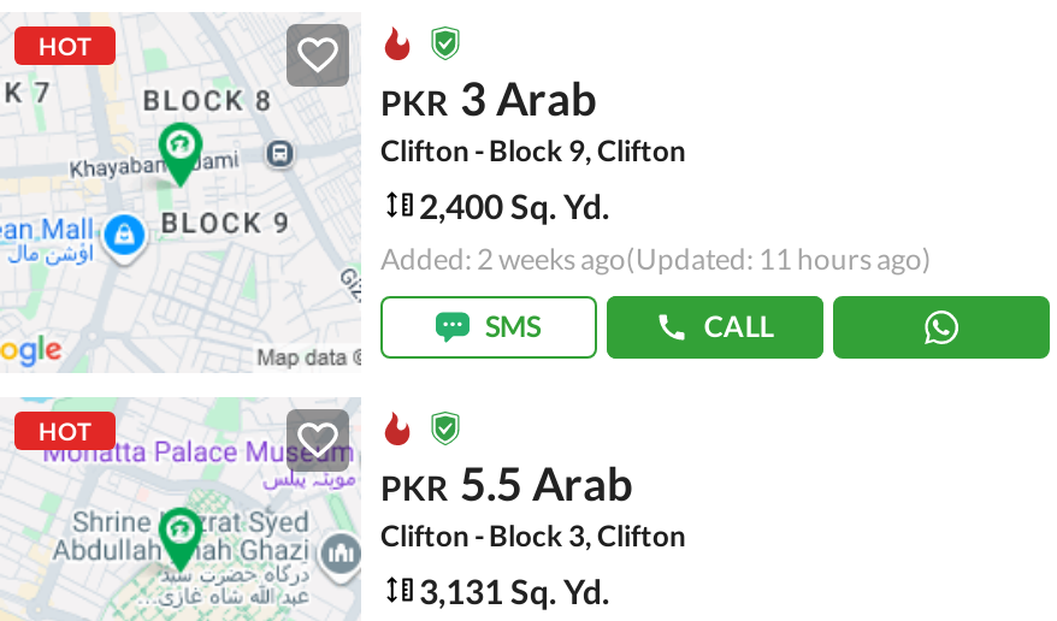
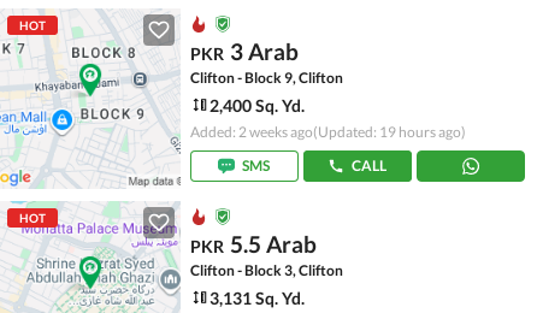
[380,241,932,277] Added: 2 weeks ago(Updated: 11 hours ago) -> [190,123,466,141] Added: 2 weeks ago(Updated: 19 hours ago)

